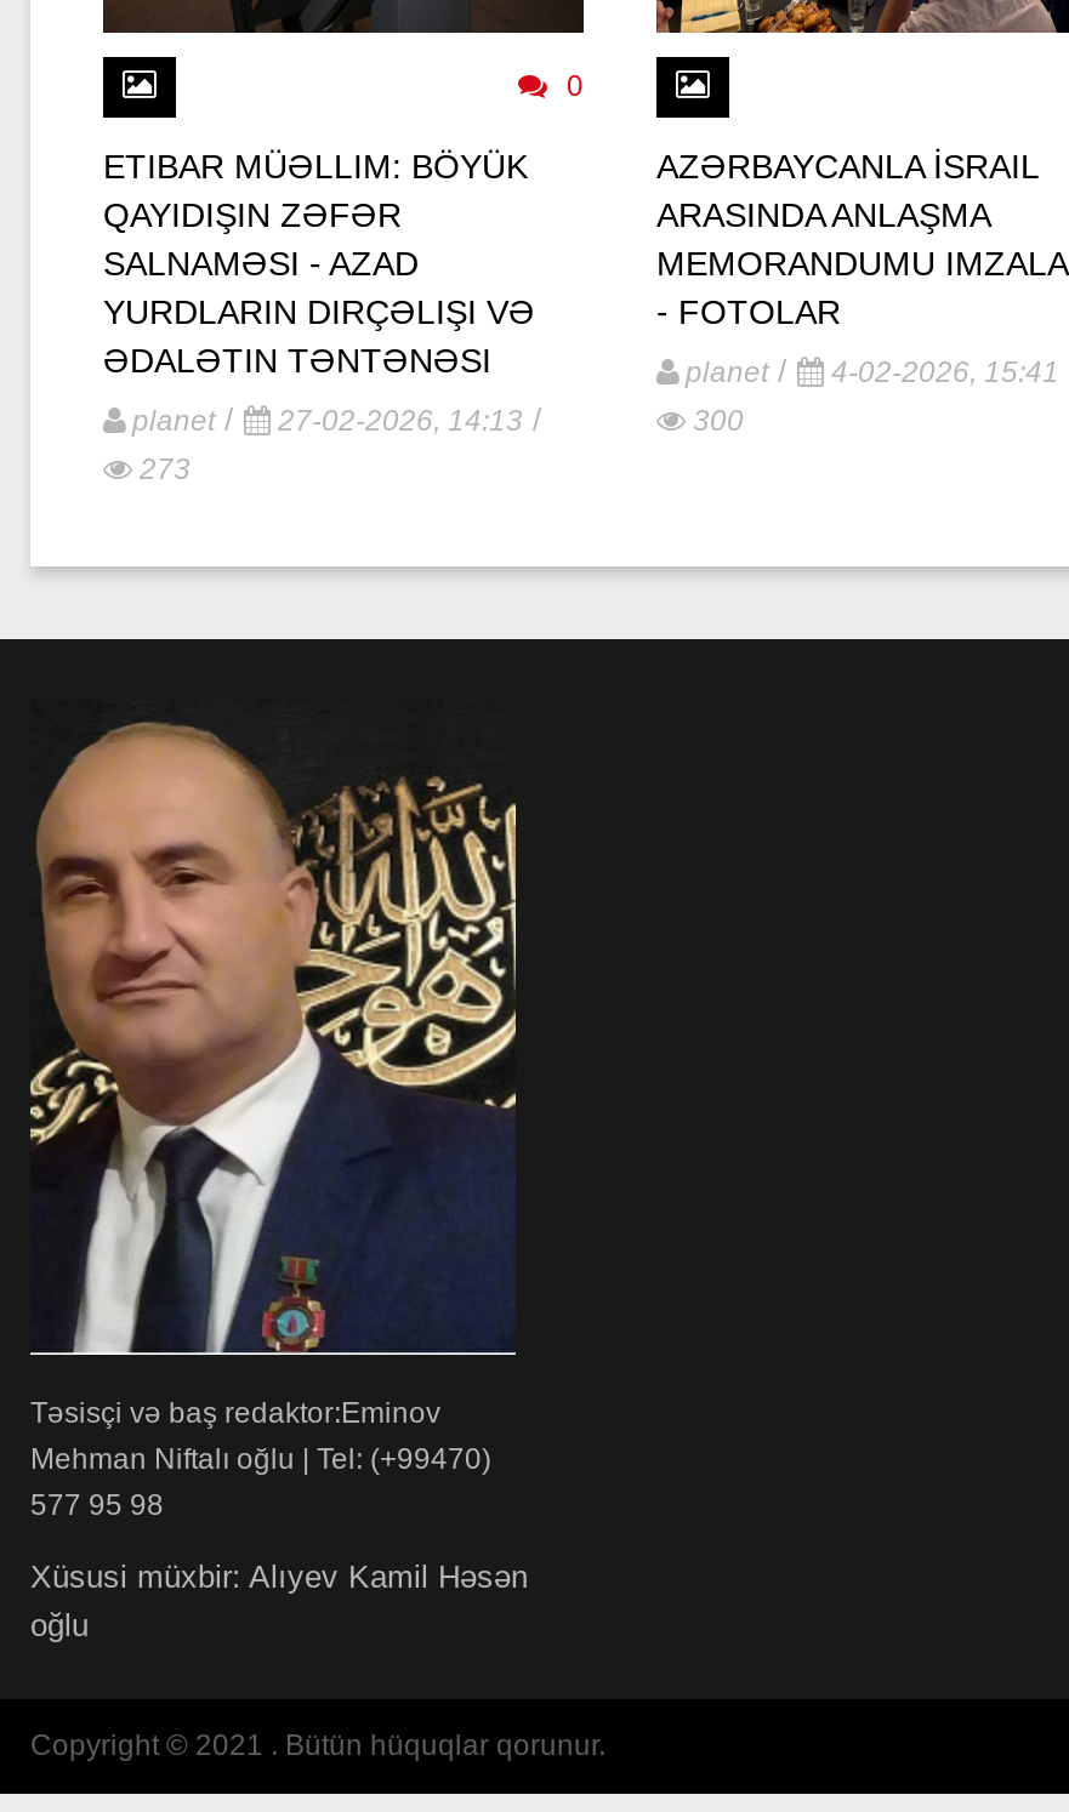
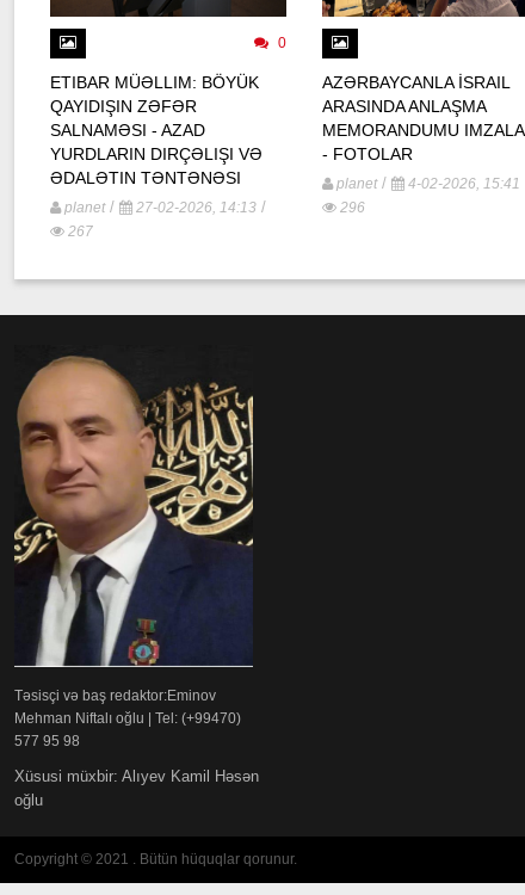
[686,404,744,438] 300 -> [336,199,365,216] 296
[132,453,191,487] 273 -> [64,223,93,239] 267

